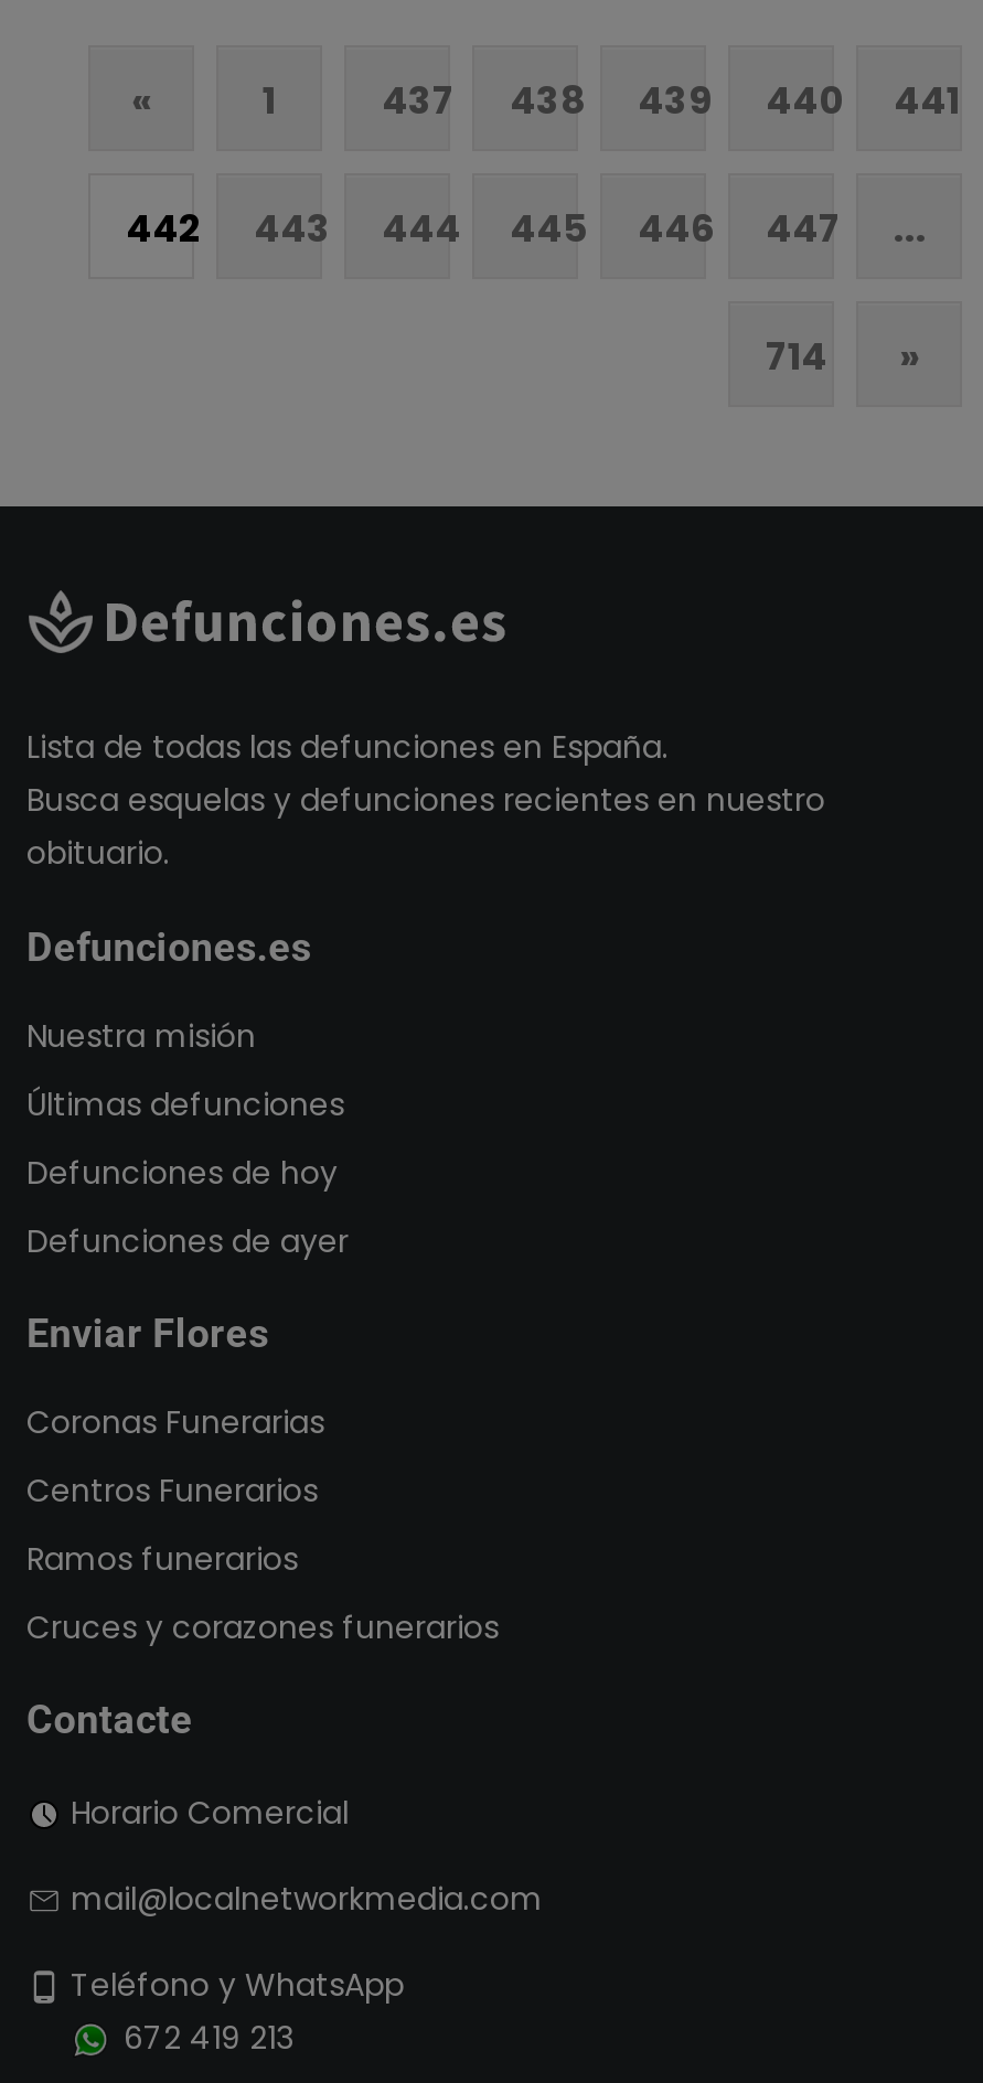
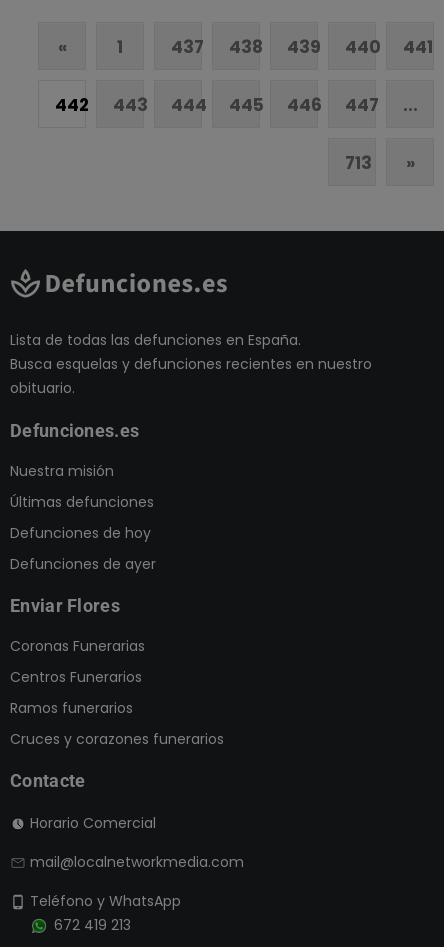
[766,329,827,382] 714 -> [345,151,372,175] 713

